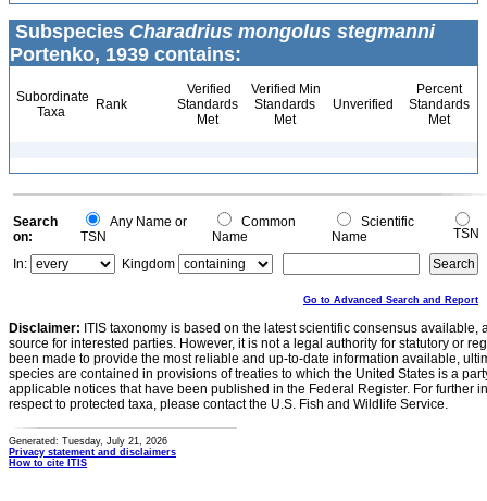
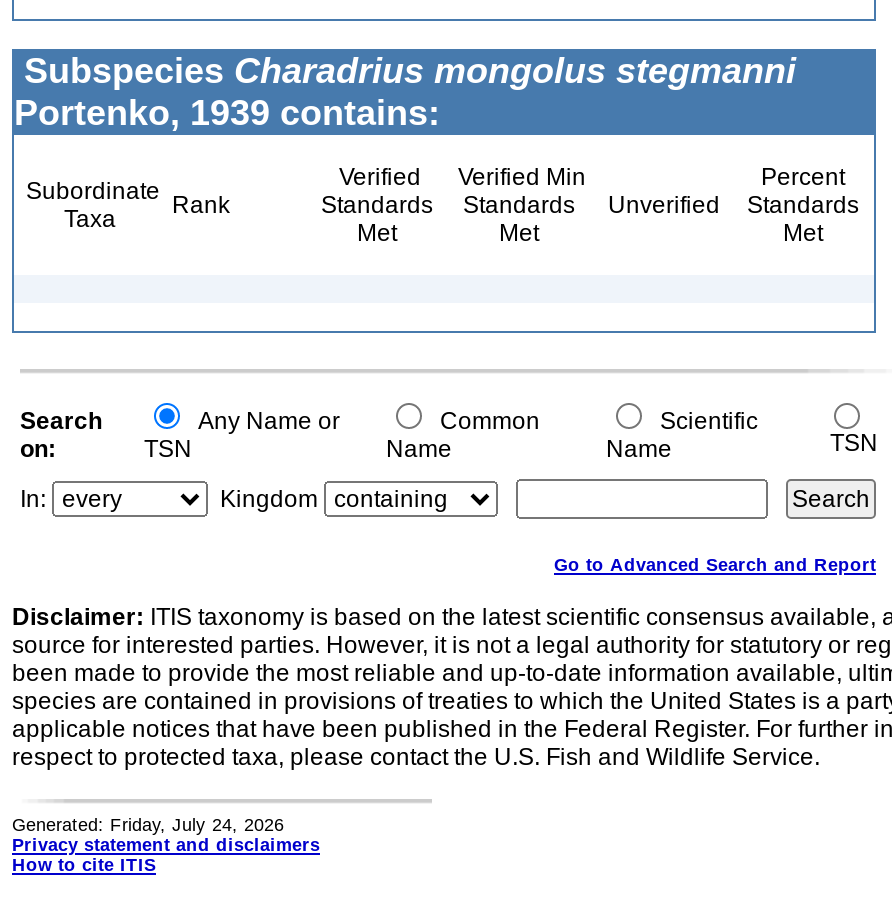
[9,436,167,447] Generated: Tuesday, July 21, 2026 -> [12,815,284,835] Generated: Friday, July 24, 2026

